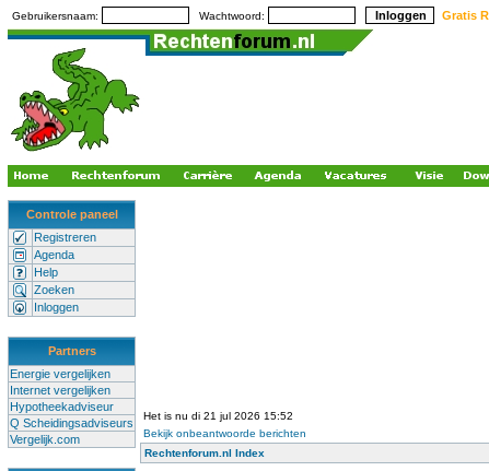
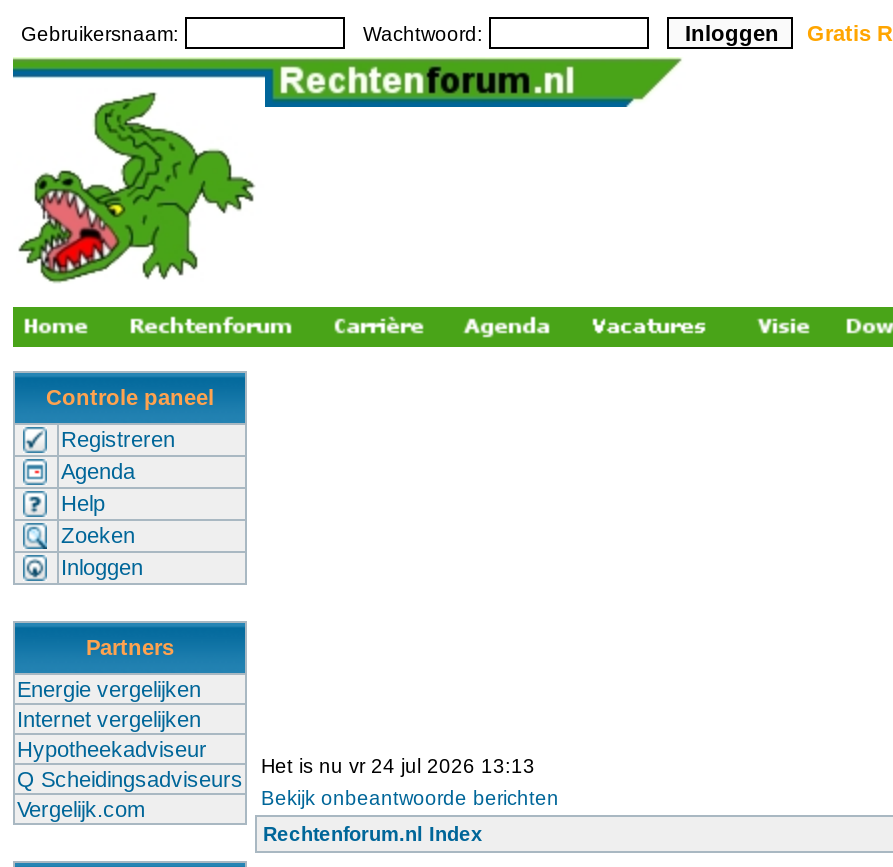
[143,410,293,422] Het is nu di 21 jul 2026 15:52 -> [261,755,535,777] Het is nu vr 24 jul 2026 13:13

